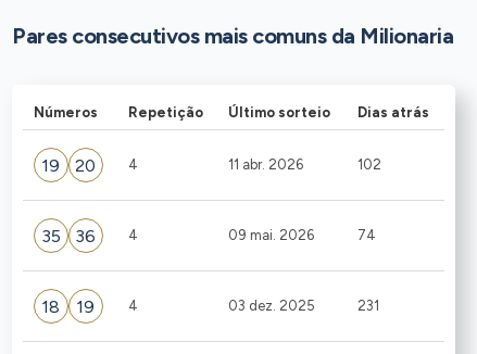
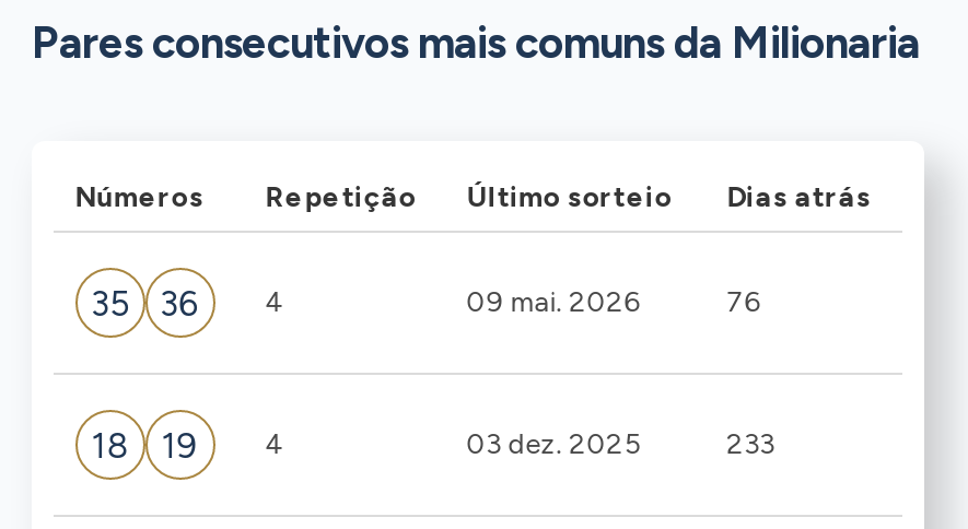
[42,155,381,175] 19 | 20 | 4 | 11 abr. 2026 | 102 -> none
[357,226,376,243] 74 -> [727,284,760,317] 76
[357,297,379,313] 231 -> [727,426,775,459] 233

